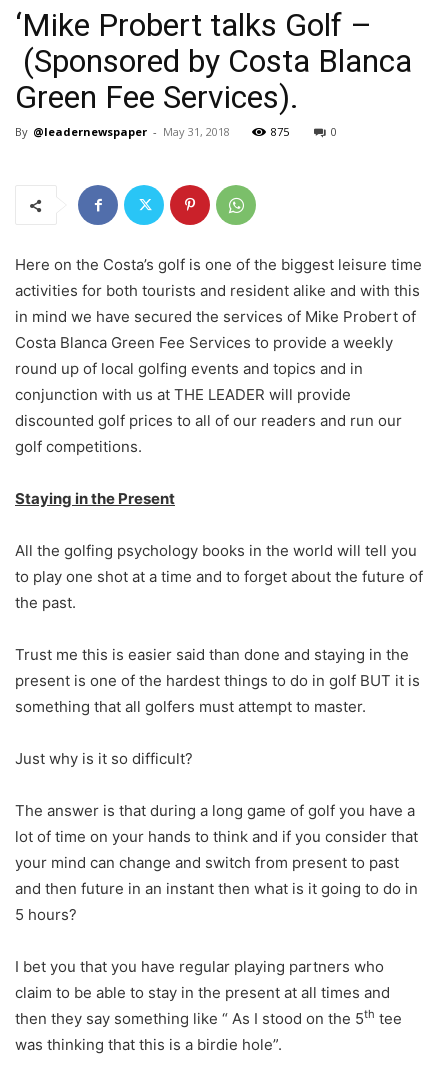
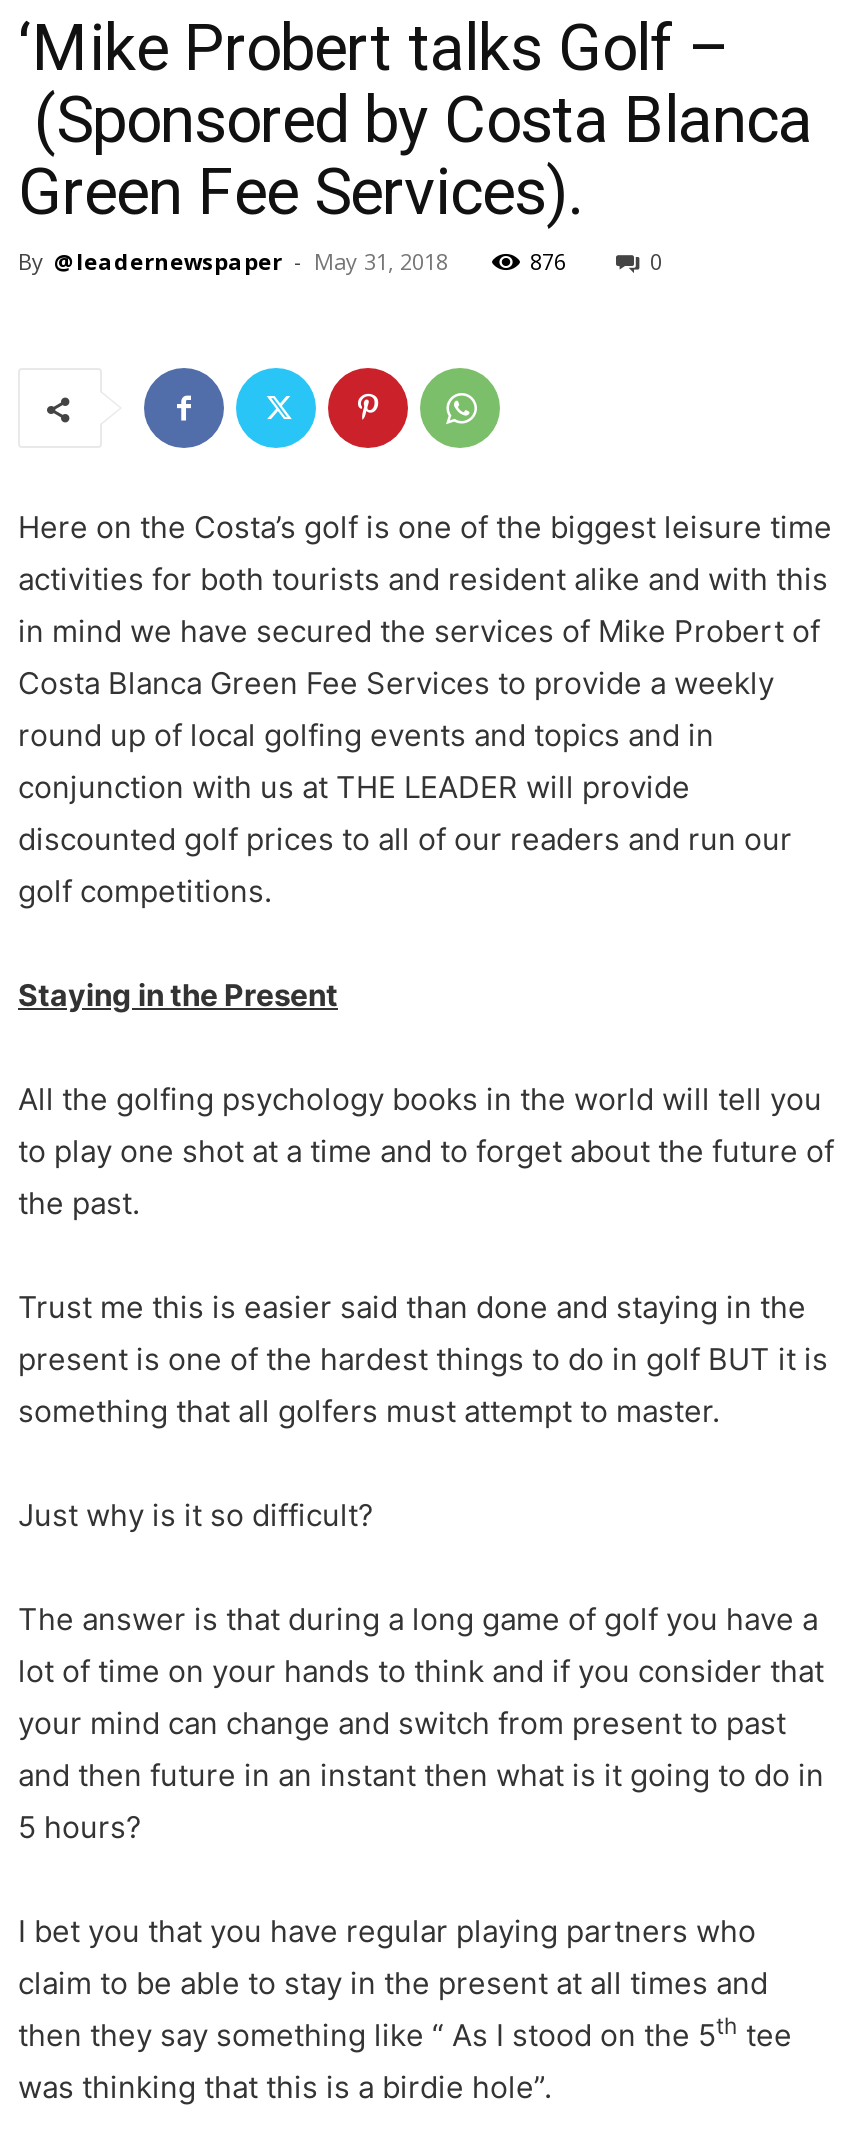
[271,124,289,139] 875 -> [530,246,566,276] 876

